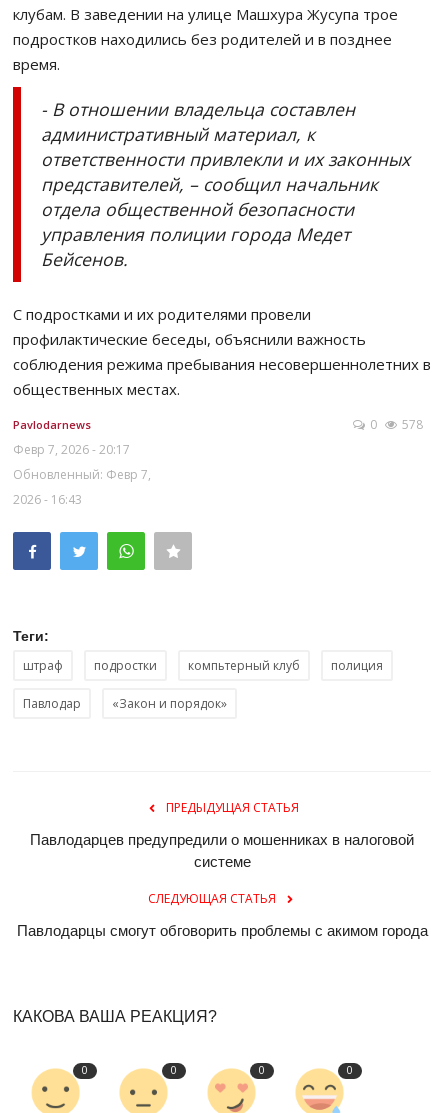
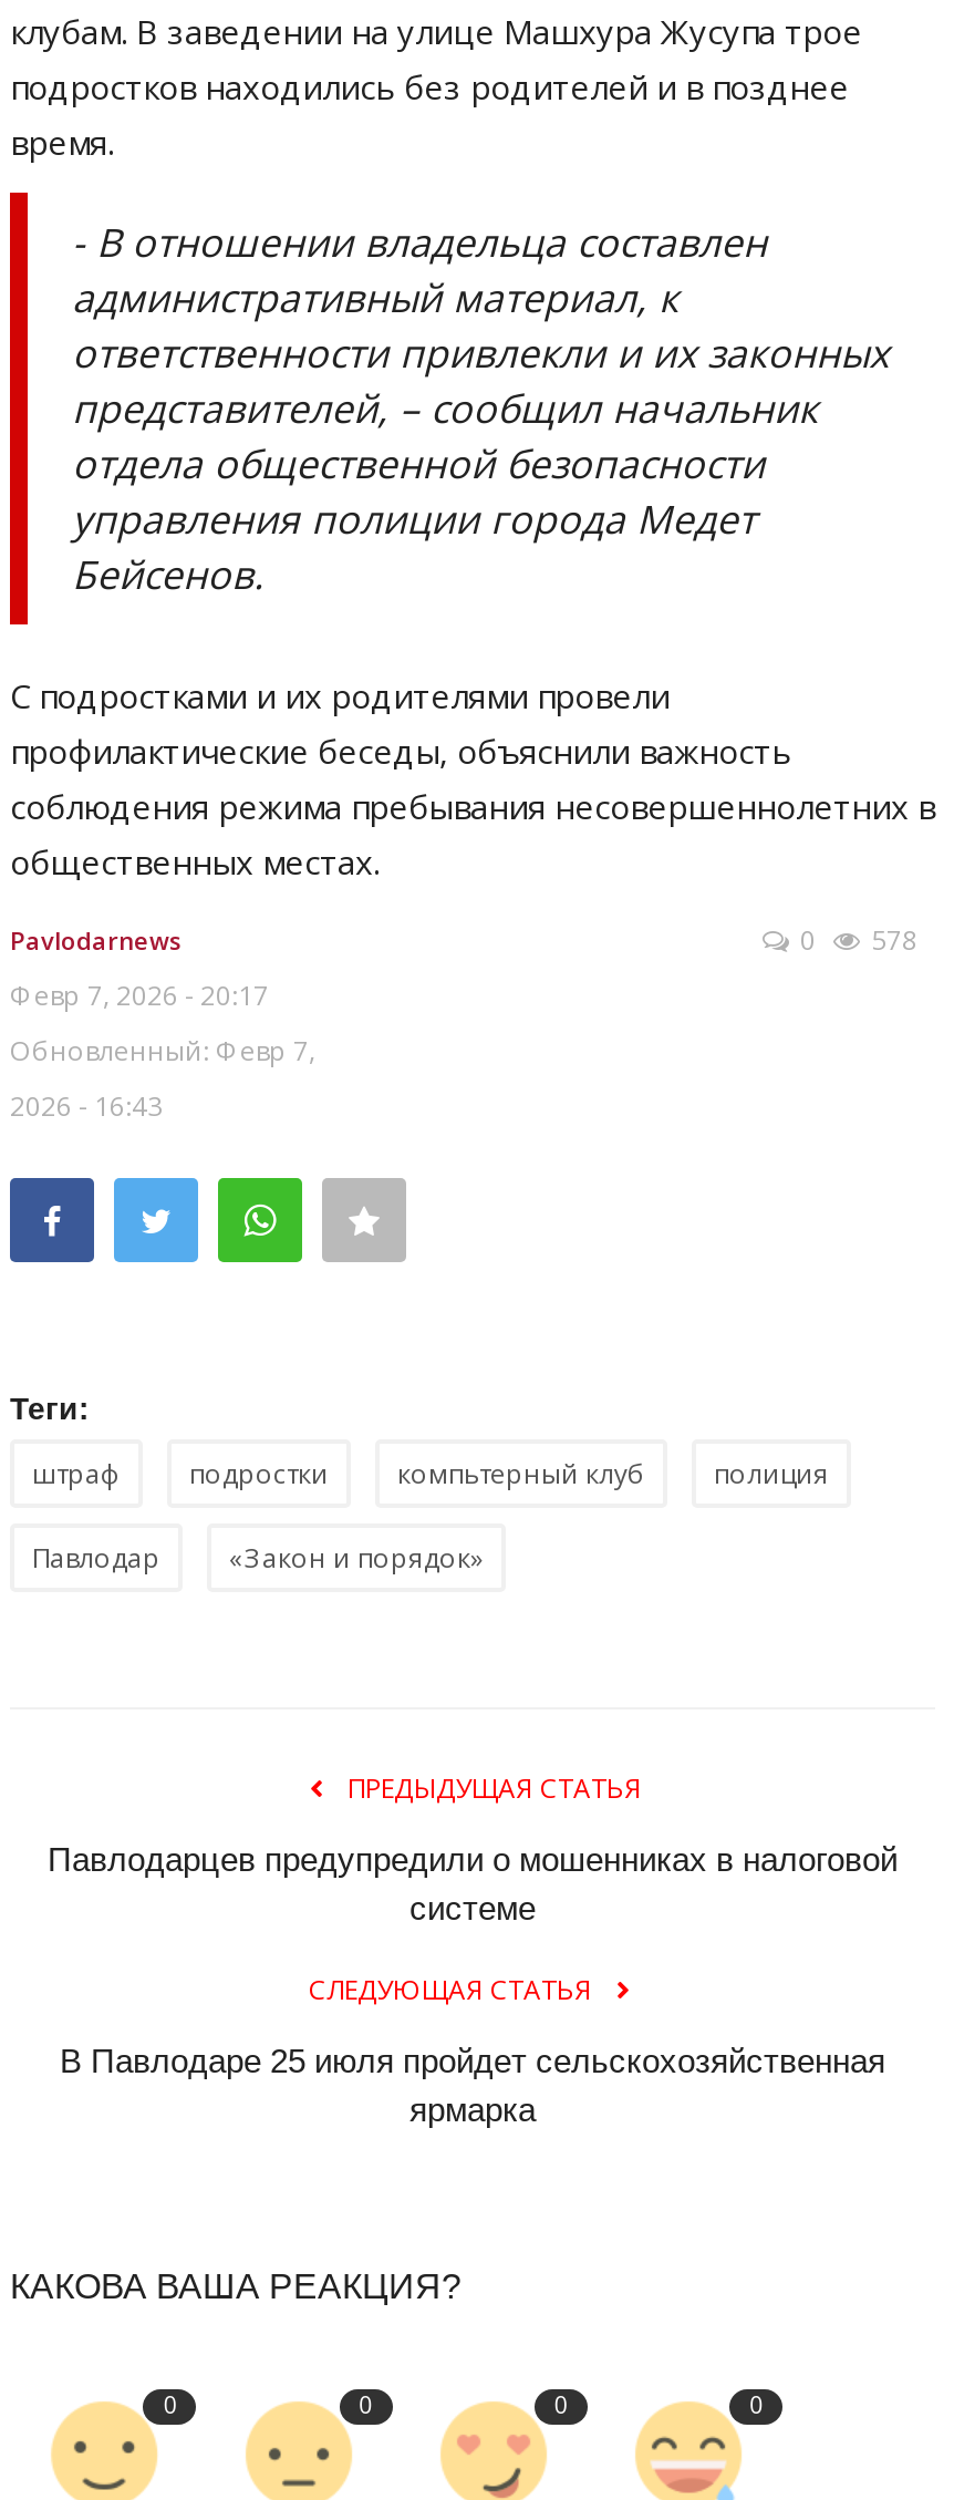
[16,922,427,939] Павлодарцы смогут обговорить проблемы с акимом города -> [60,2042,885,2129] В Павлодаре 25 июля пройдет сельскохозяйственная | ярмарка

